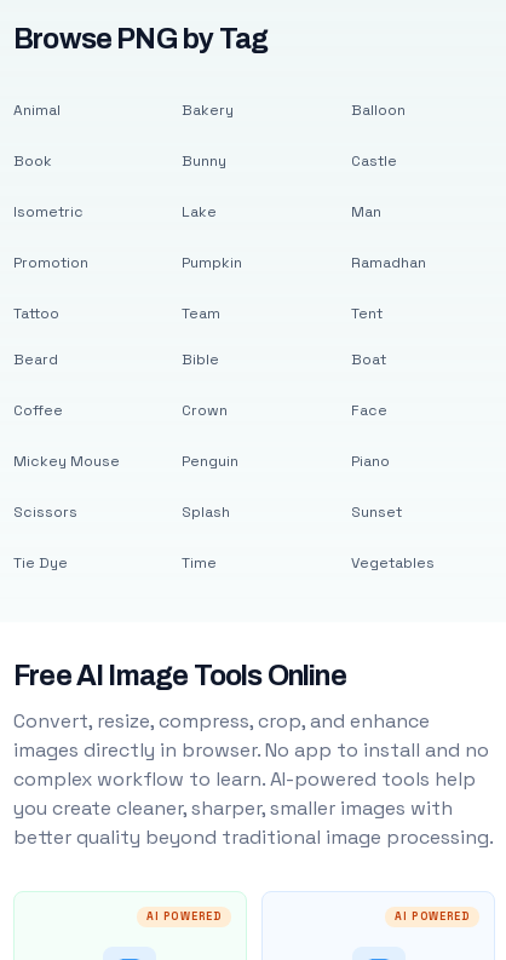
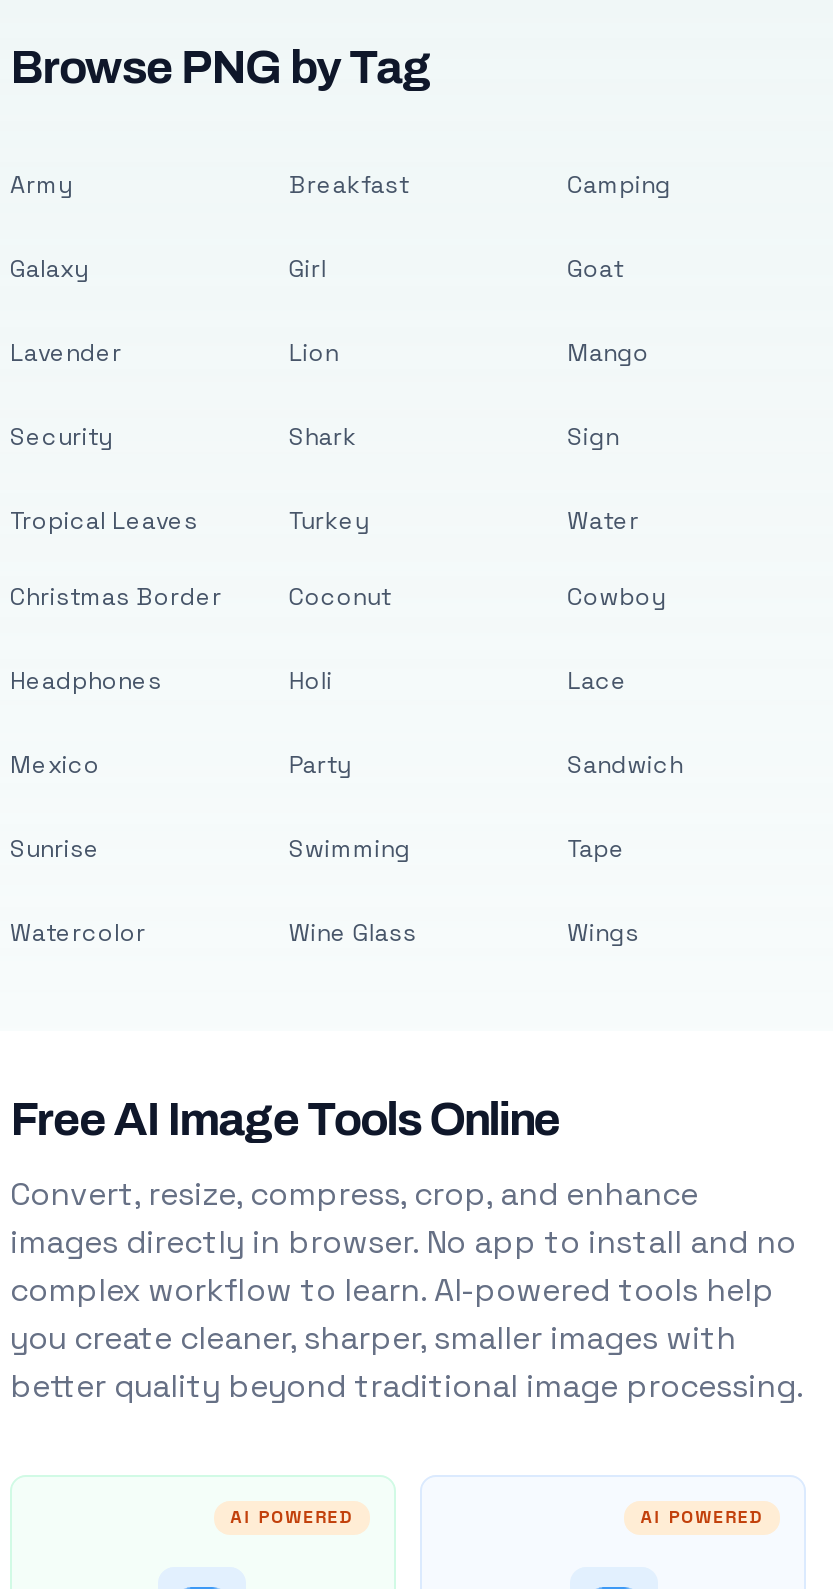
[13,100,61,120] Animal -> [10,169,72,201] Army
[182,100,234,120] Bakery -> [289,169,409,201] Breakfast
[351,100,405,120] Balloon -> [567,169,671,201] Camping
[13,151,52,171] Book -> [10,253,88,285] Galaxy
[182,151,227,171] Bunny -> [289,253,327,285] Girl
[351,151,397,171] Castle -> [567,253,623,285] Goat
[13,202,84,222] Isometric -> [10,337,122,369] Lavender
[182,202,217,222] Lake -> [289,337,339,369] Lion
[351,202,381,222] Man -> [567,337,649,369] Mango
[13,253,88,272] Promotion -> [10,421,112,453] Security
[182,253,242,272] Pumpkin -> [289,421,357,453] Shark
[351,253,426,272] Ramadhan -> [567,421,619,453] Sign
[13,304,59,323] Tattoo -> [10,505,198,537] Tropical Leaves
[182,304,221,323] Team -> [289,505,369,537] Turkey
[351,304,382,323] Tent -> [567,505,639,537] Water
[13,350,58,369] Beard -> [10,581,222,613] Christmas Border
[182,350,219,369] Bible -> [289,581,391,613] Coconut
[351,350,386,369] Boat -> [567,581,665,613] Cowboy
[13,401,63,420] Coffee -> [10,665,162,697] Headphones
[182,401,228,420] Crown -> [289,665,333,697] Holi
[351,401,387,420] Face -> [567,665,627,697] Lace
[13,452,120,471] Mickey Mouse -> [10,749,100,781] Mexico
[182,452,239,471] Penguin -> [289,749,351,781] Party
[351,452,389,471] Piano -> [567,749,683,781] Sandwich
[13,502,77,522] Scissors -> [10,833,100,865] Sunrise
[182,502,230,522] Splash -> [289,833,411,865] Swimming
[351,502,402,522] Sunset -> [567,833,625,865] Tape
[13,553,68,573] Tie Dye -> [10,917,146,949] Watercolor
[182,553,217,573] Time -> [289,917,417,949] Wine Glass
[351,553,434,573] Vegetables -> [567,917,639,949] Wings

